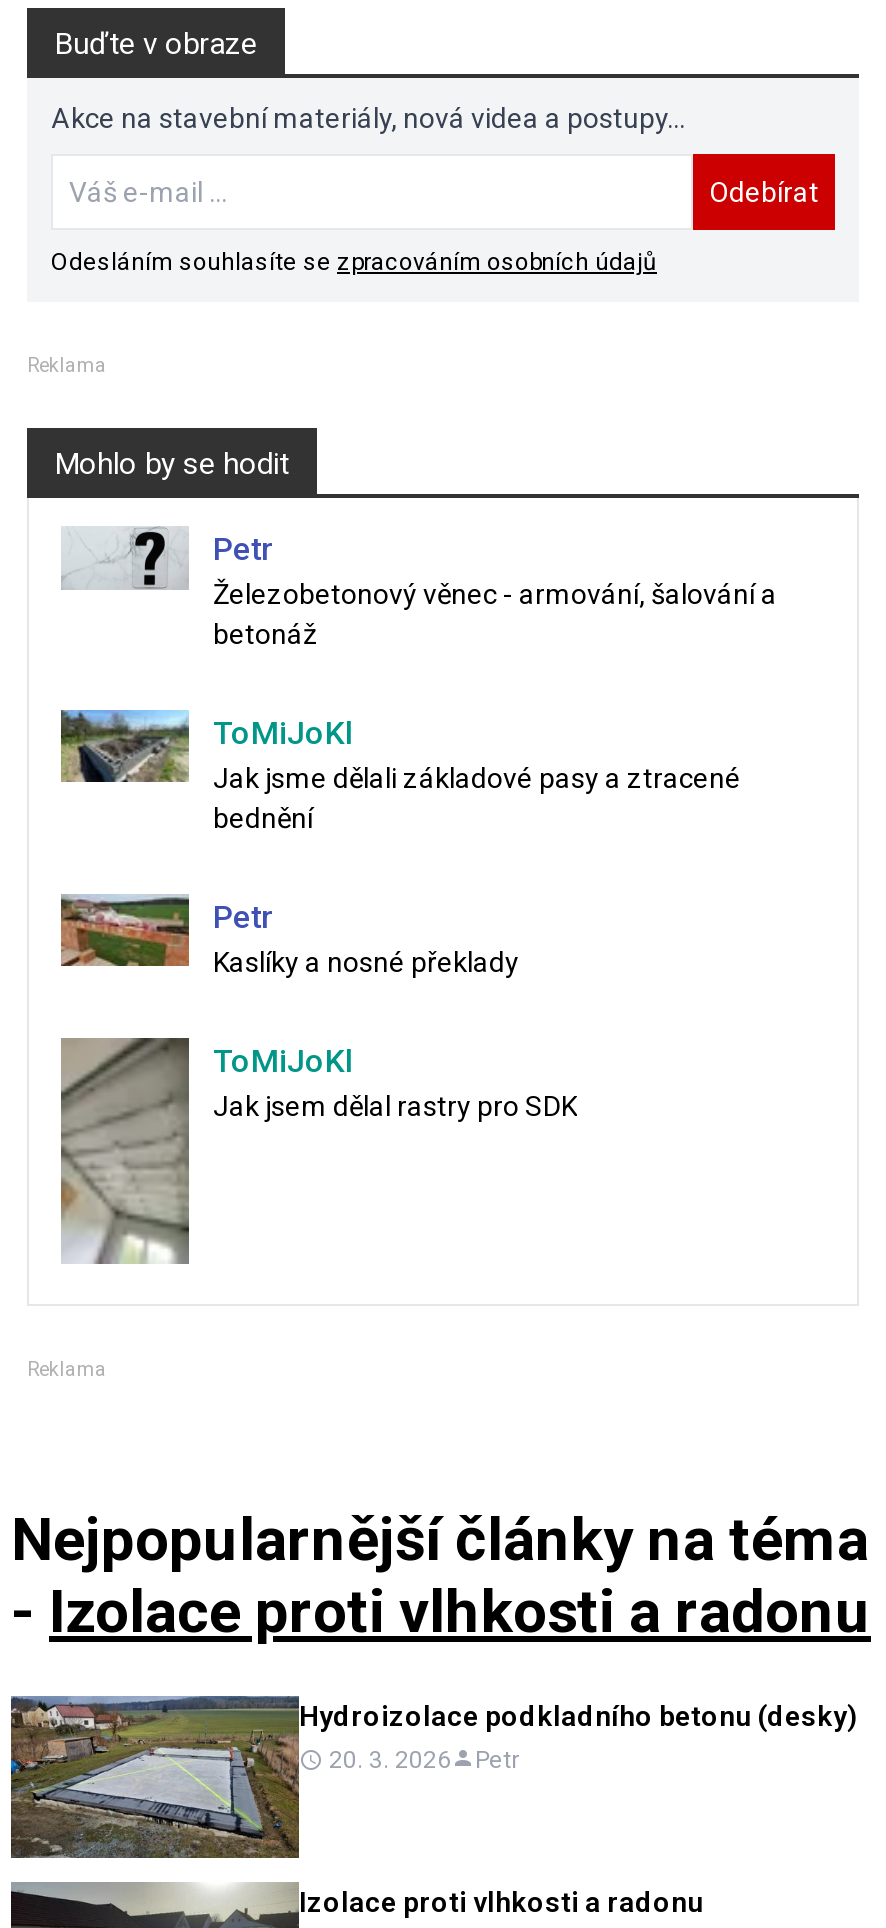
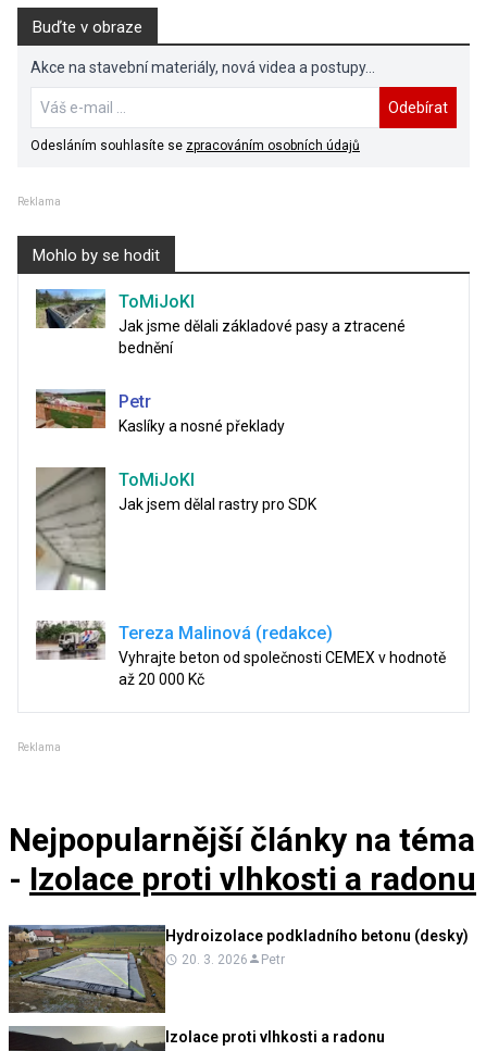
[63,526,777,649] [image] | Petr | Železobetonový věnec - armování, šalování a | betonáž -> none
moved [59,708,741,1121] -> [35,288,406,513]: [image] | ToMiJoKl | Jak jsme dělali základové pasy a ztracené | bednění | Petr | Kaslíky a nosné překlady | ToMiJoKl | Jak jsem dělal rastry pro SDK
moved [57,1036,193,1268] -> [34,466,108,592]: [image]
none -> [36,620,446,688] [image] | Tereza Malinová (redakce) | Vyhrajte beton od společnosti CEMEX v hodnotě | až 20 000 Kč

